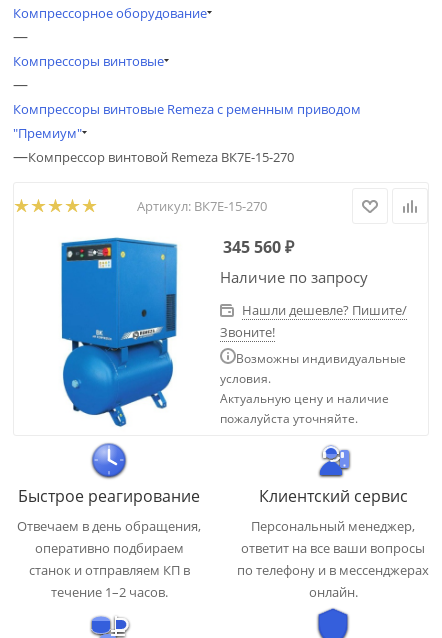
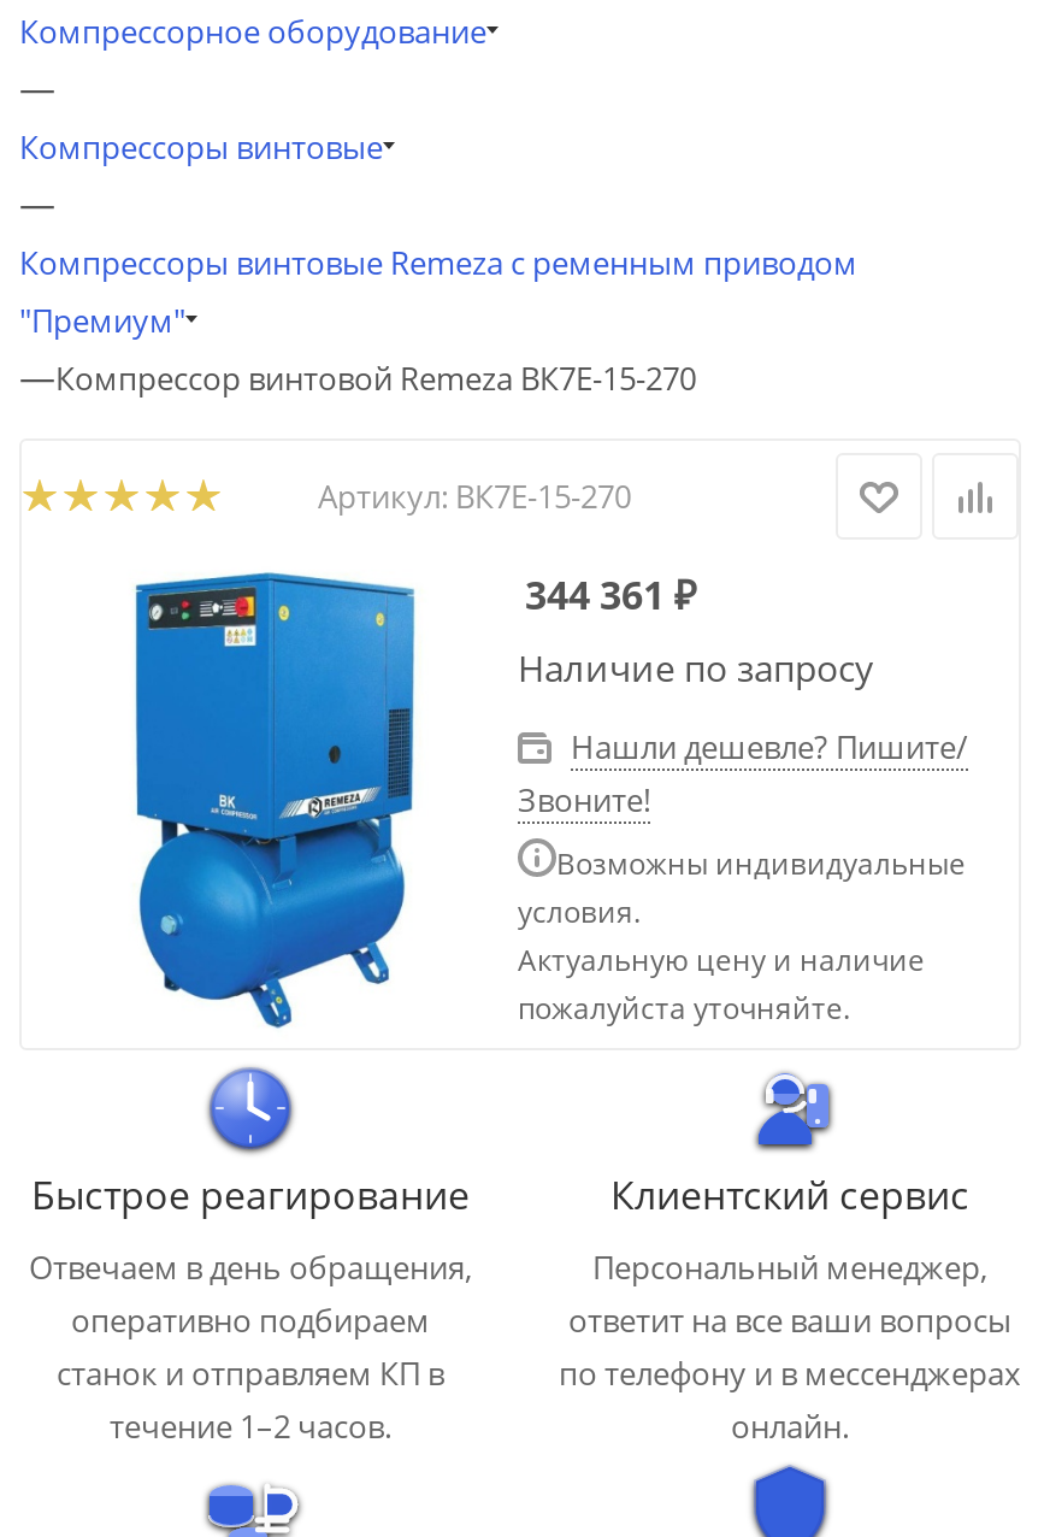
[223,236,294,258] 345 560 ₽ -> [525,569,696,622] 344 361 ₽

